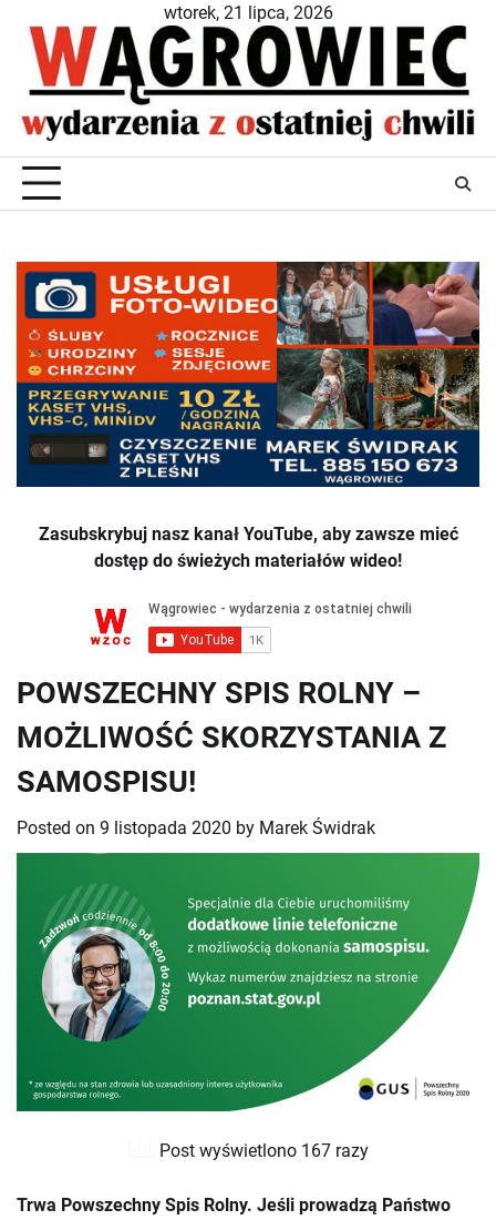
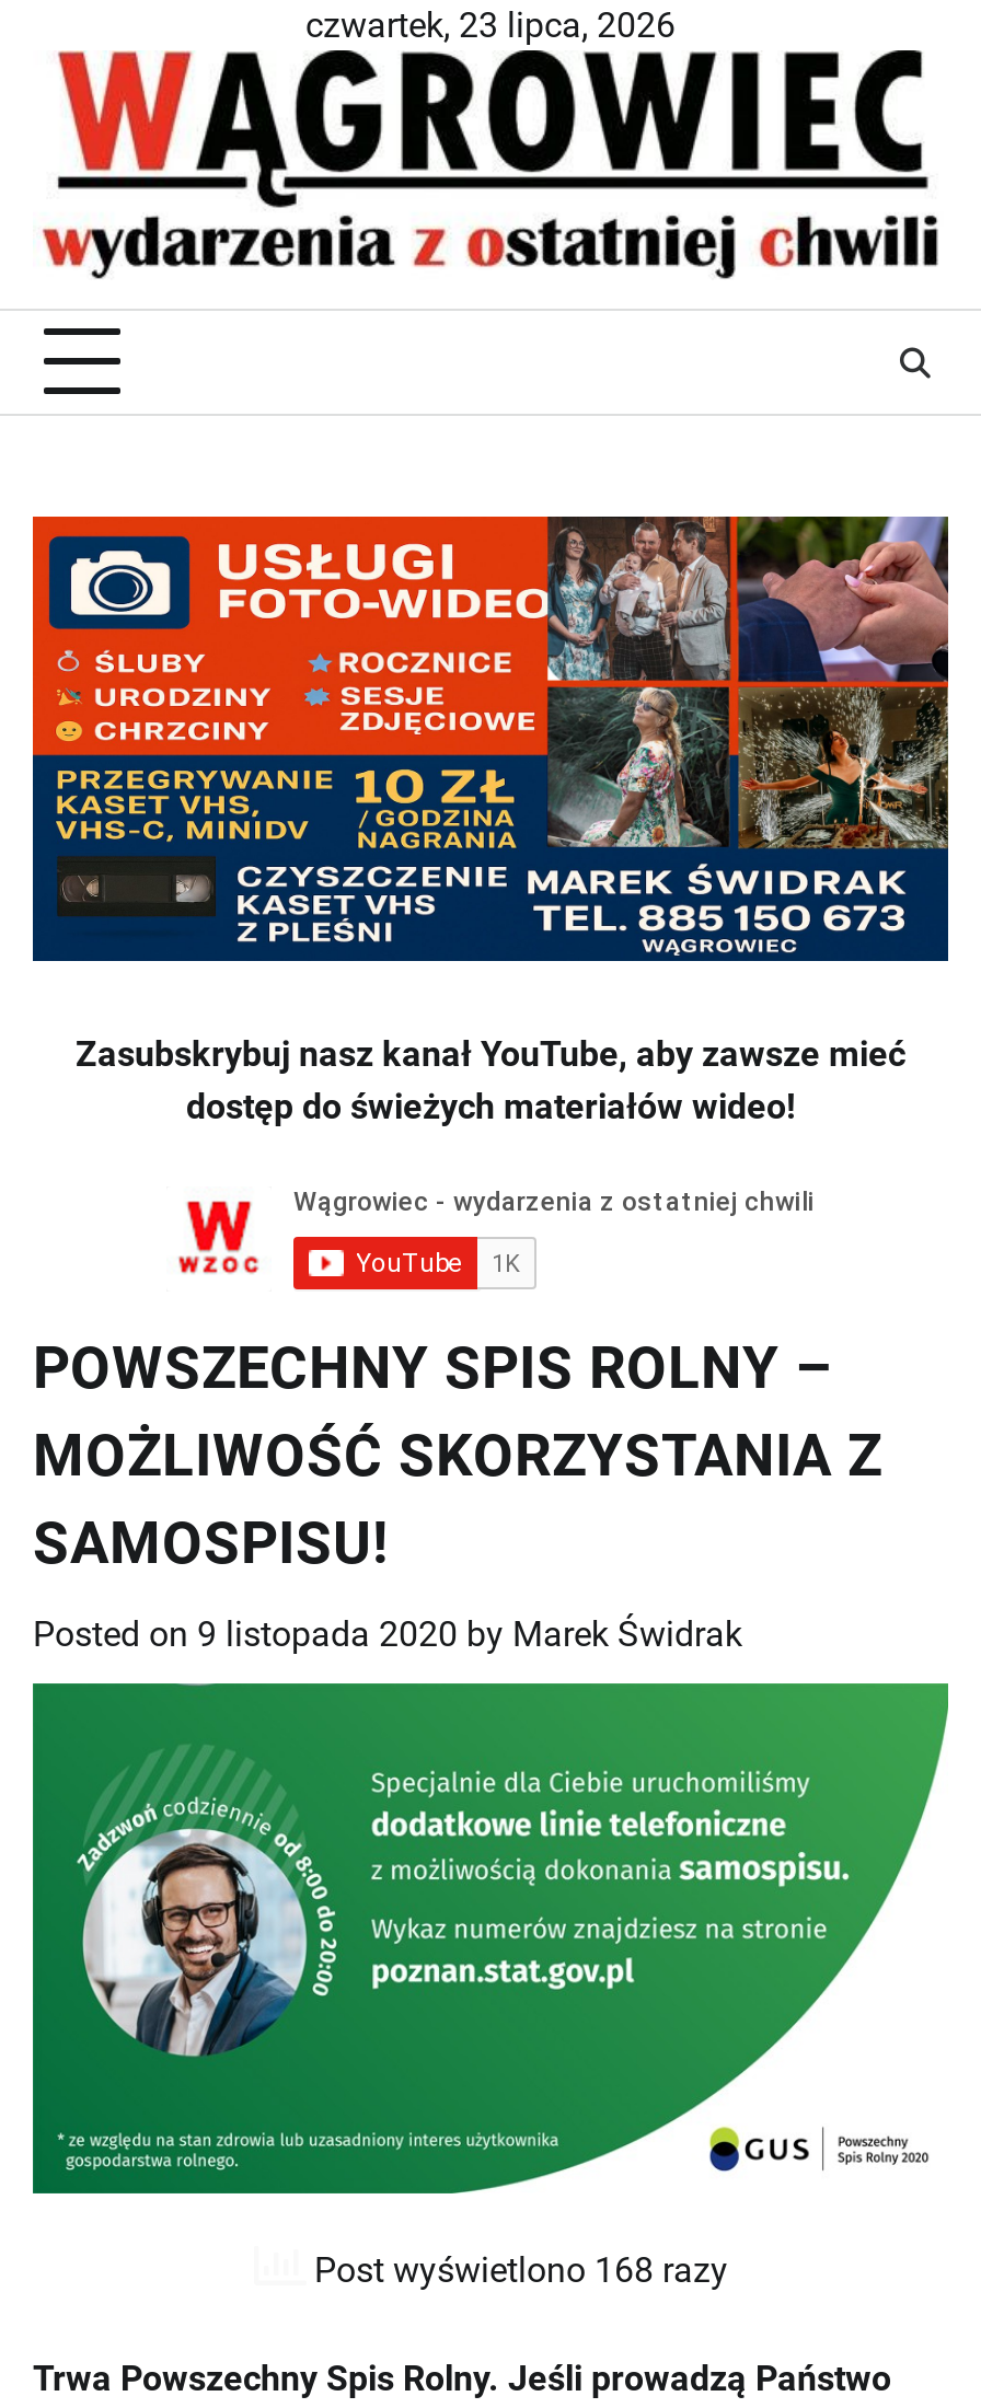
[163,2,333,23] wtorek, 21 lipca, 2026 -> [305,4,676,46] czwartek, 23 lipca, 2026
[154,1140,368,1161] Post wyświetlono 167 razy -> [305,2250,728,2291] Post wyświetlono 168 razy

